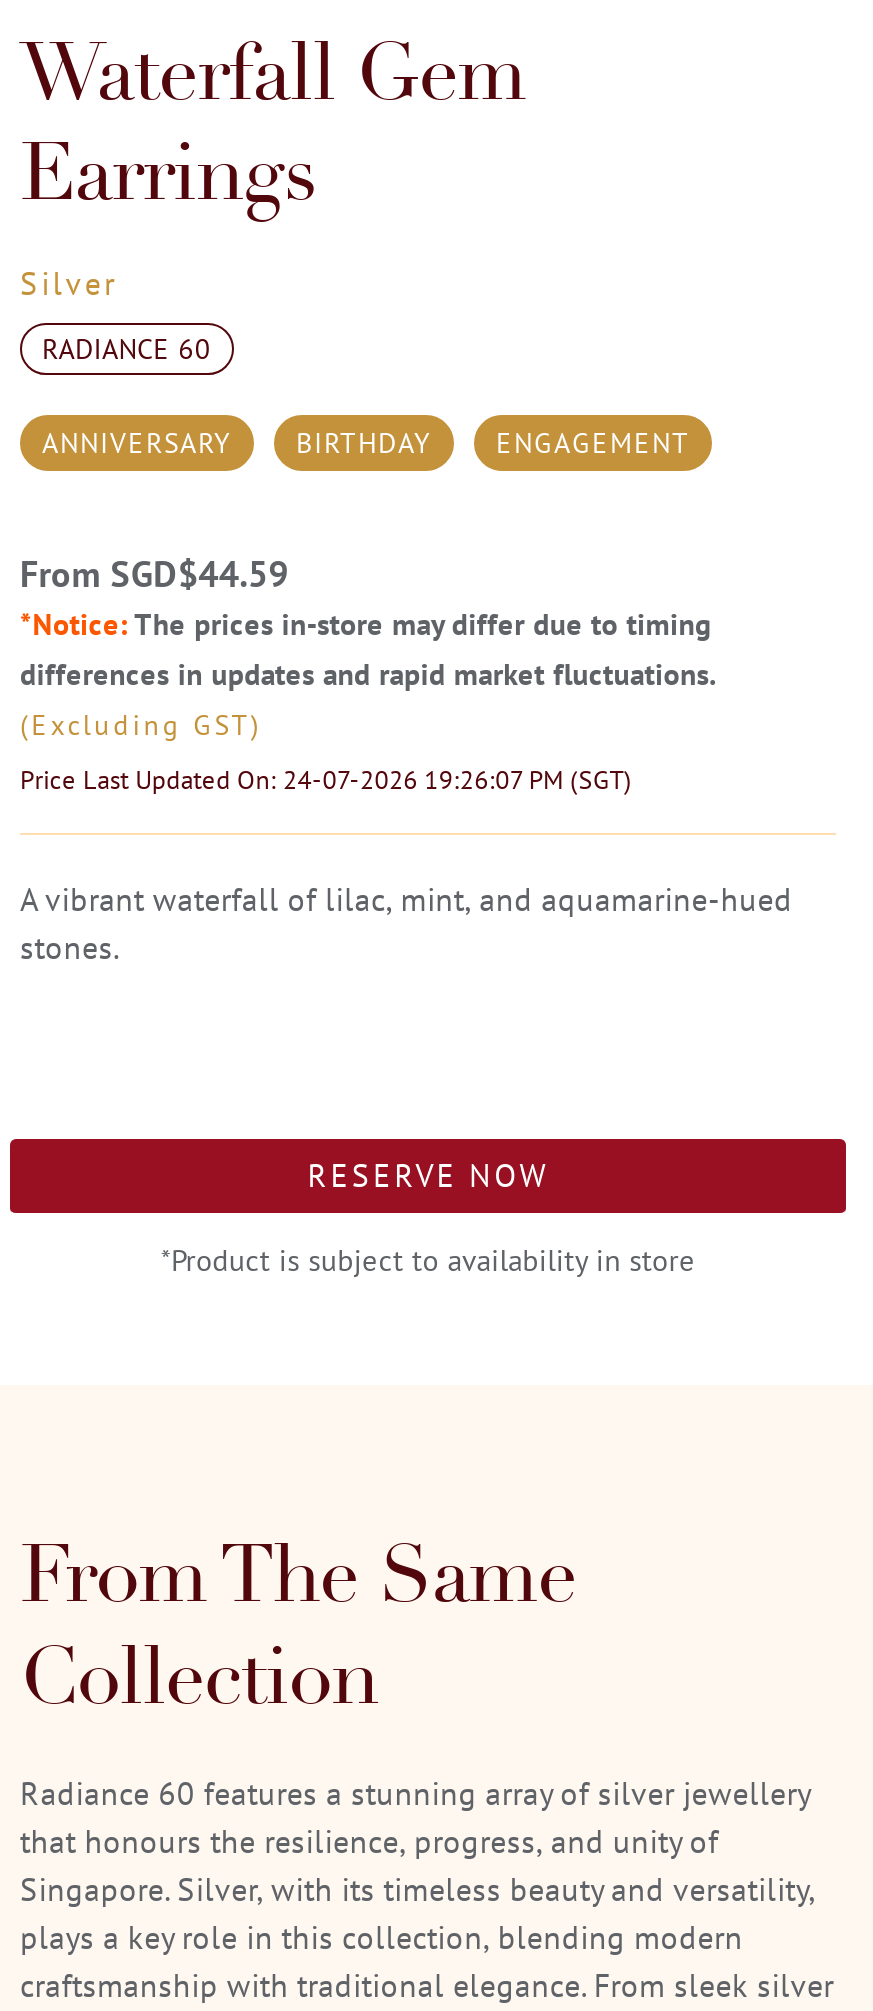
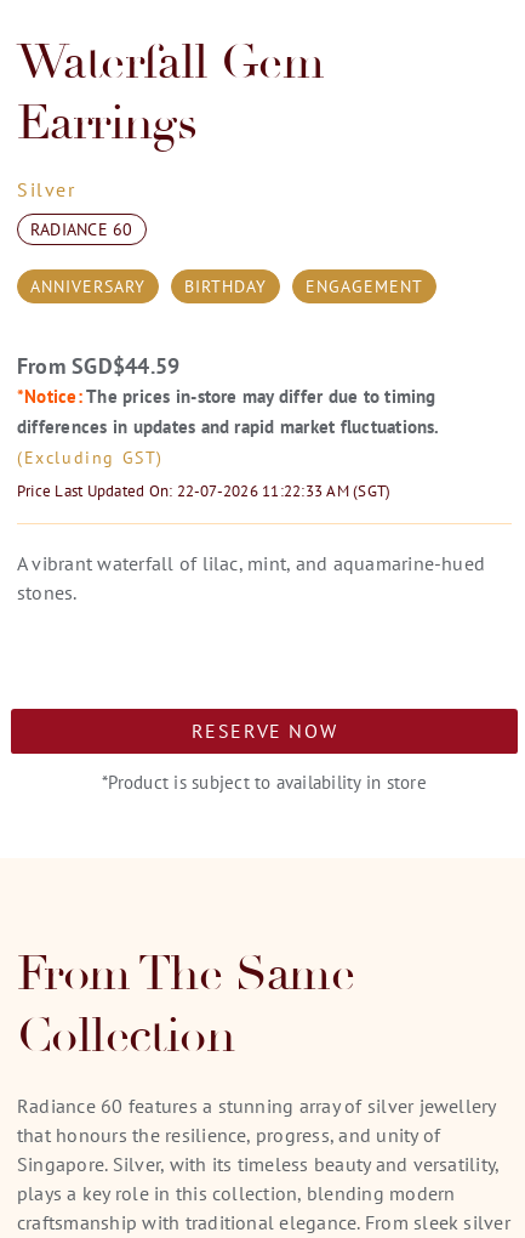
[20,763,632,797] Price Last Updated On: 24-07-2026 19:26:07 PM (SGT) -> [17,481,391,501] Price Last Updated On: 22-07-2026 11:22:33 AM (SGT)

